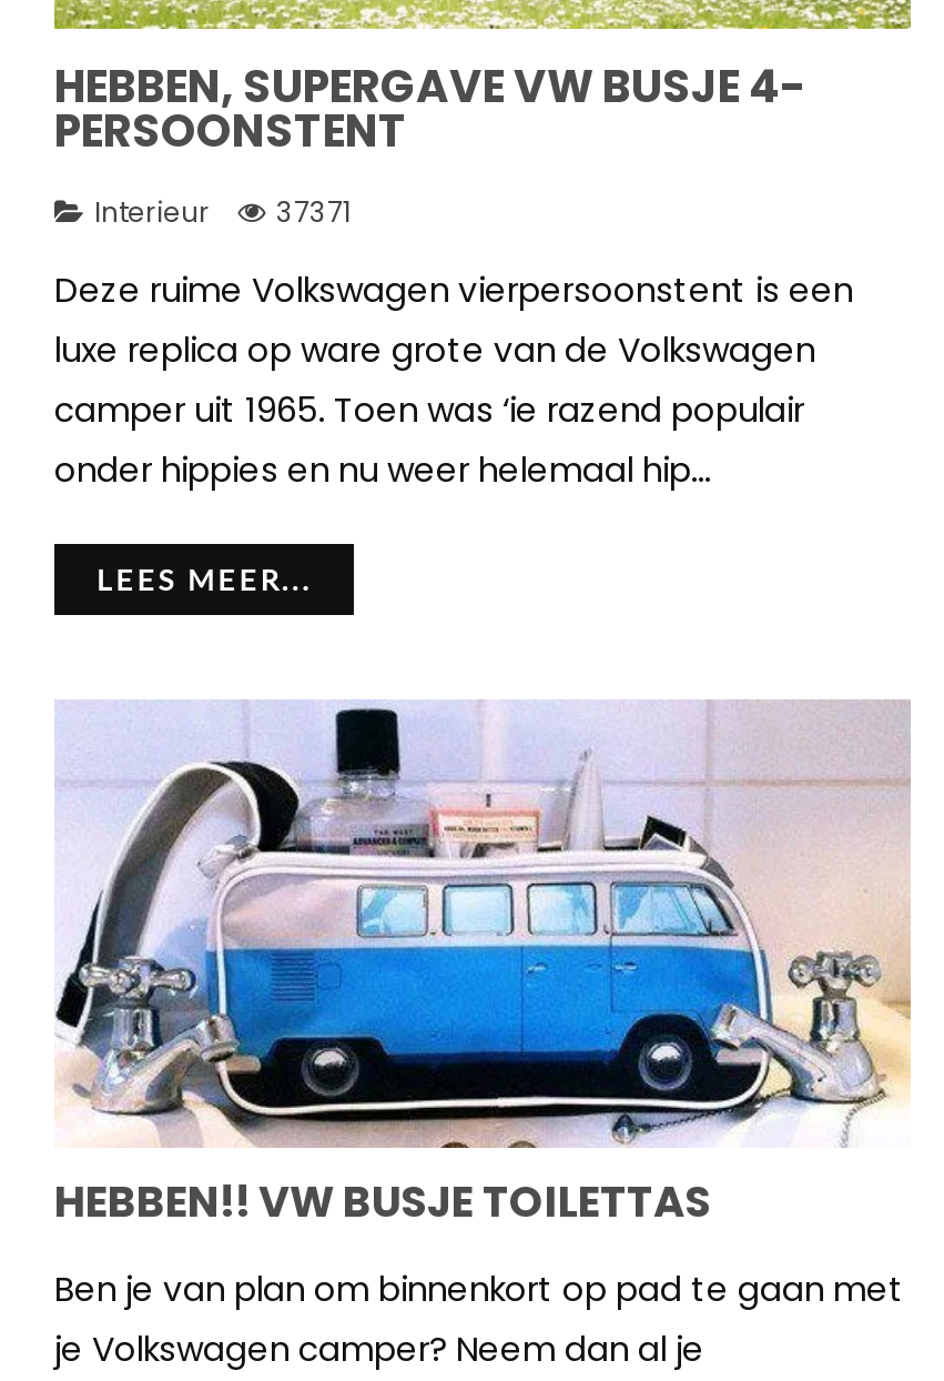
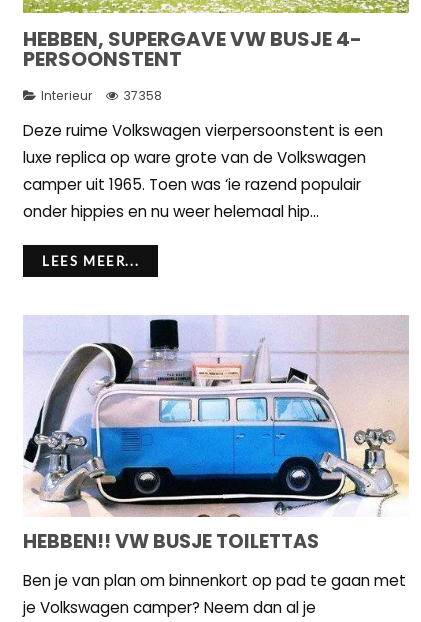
[94,194,352,232] Interieur 37371 -> [41,87,162,104] Interieur 37358

